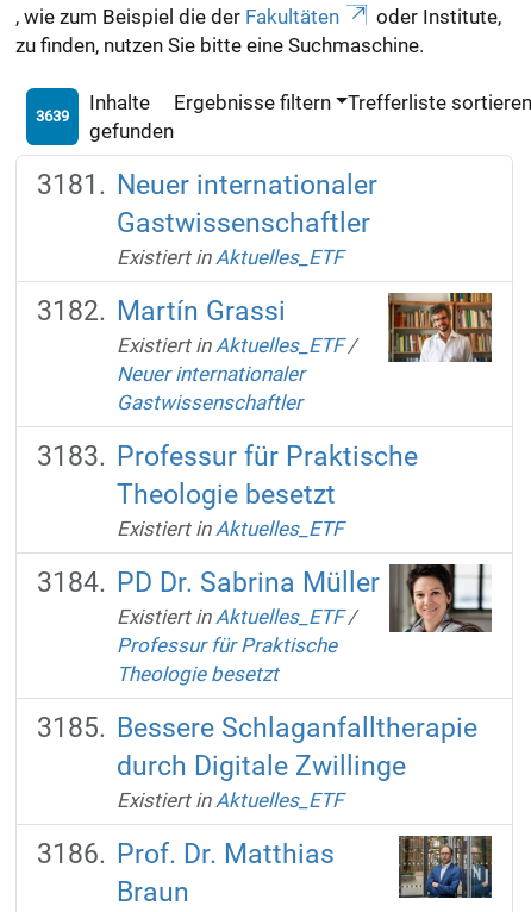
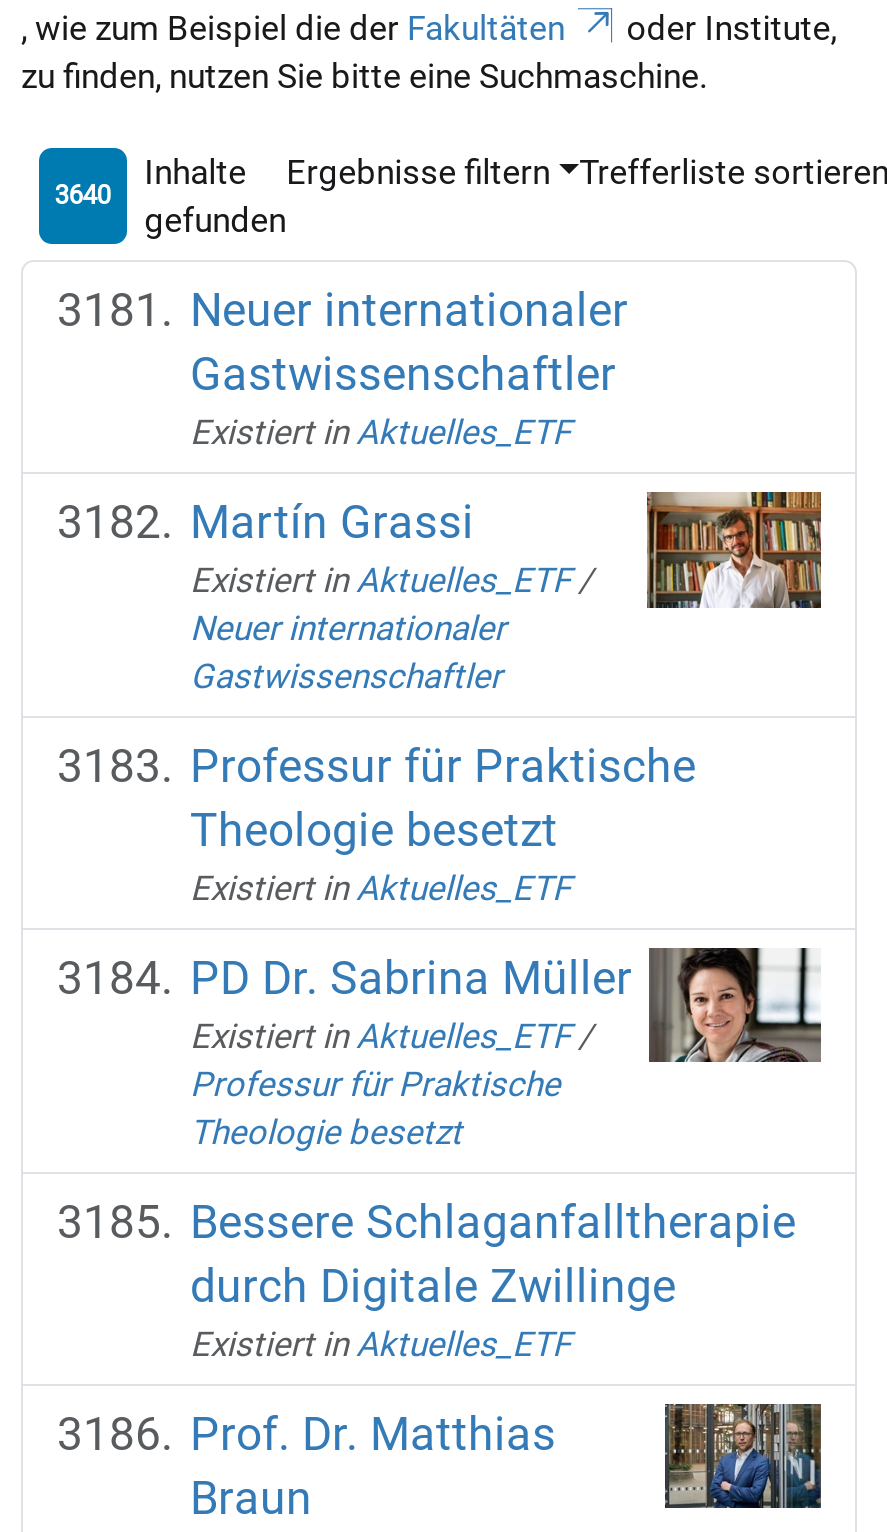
[35,107,69,125] 3639 -> [55,180,111,210] 3640

